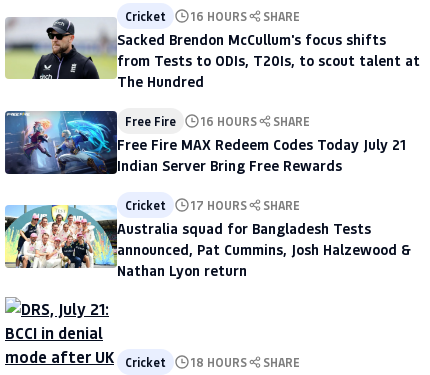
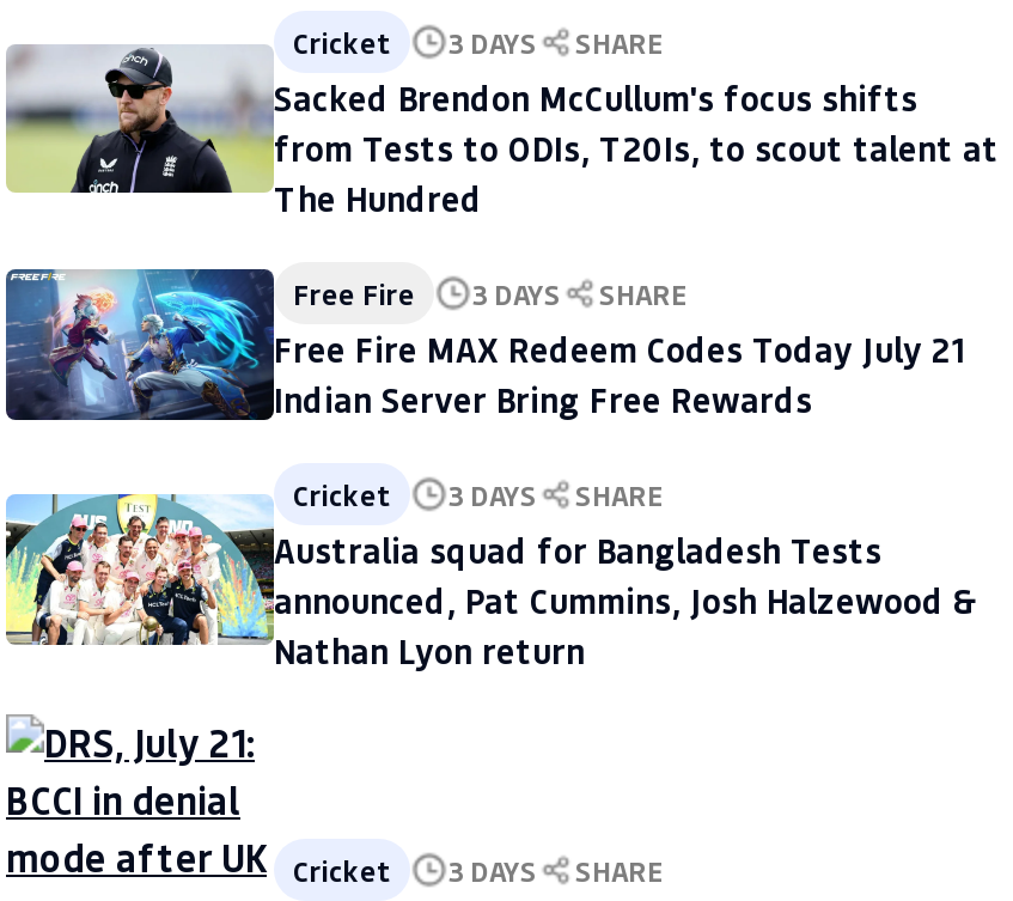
[125,8,300,24] Cricket 16 HOURS SHARE -> [293,24,664,62] Cricket 3 DAYS SHARE
[125,113,310,129] Free Fire 16 HOURS SHARE -> [293,275,688,313] Free Fire 3 DAYS SHARE
[125,197,300,213] Cricket 17 HOURS SHARE -> [293,476,664,515] Cricket 3 DAYS SHARE
[125,354,300,370] Cricket 18 HOURS SHARE -> [293,851,664,889] Cricket 3 DAYS SHARE

